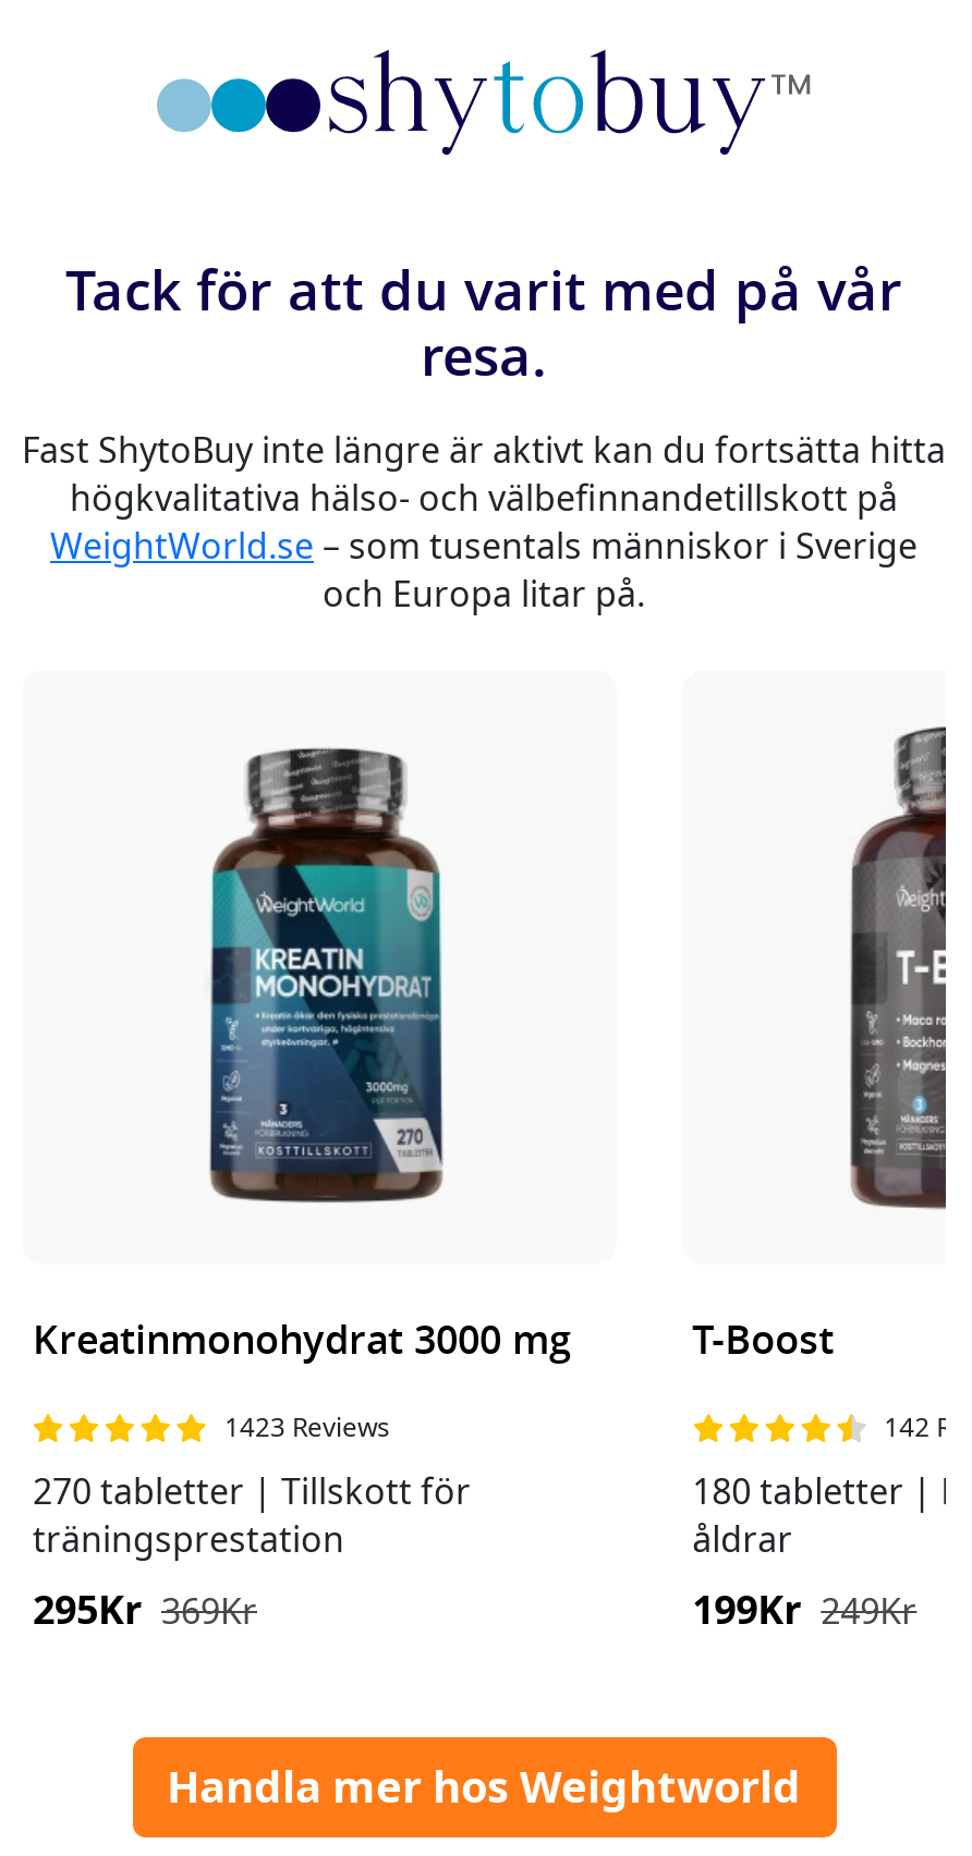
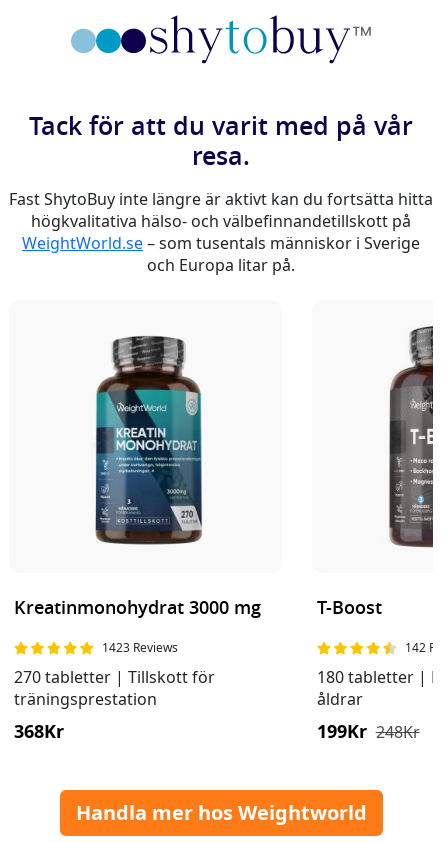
[33,1583,257,1635] 295Kr 369Kr -> [14,719,64,743] 368Kr
[692,1583,917,1635] 199Kr 249Kr -> [317,719,420,743] 199Kr 248Kr

